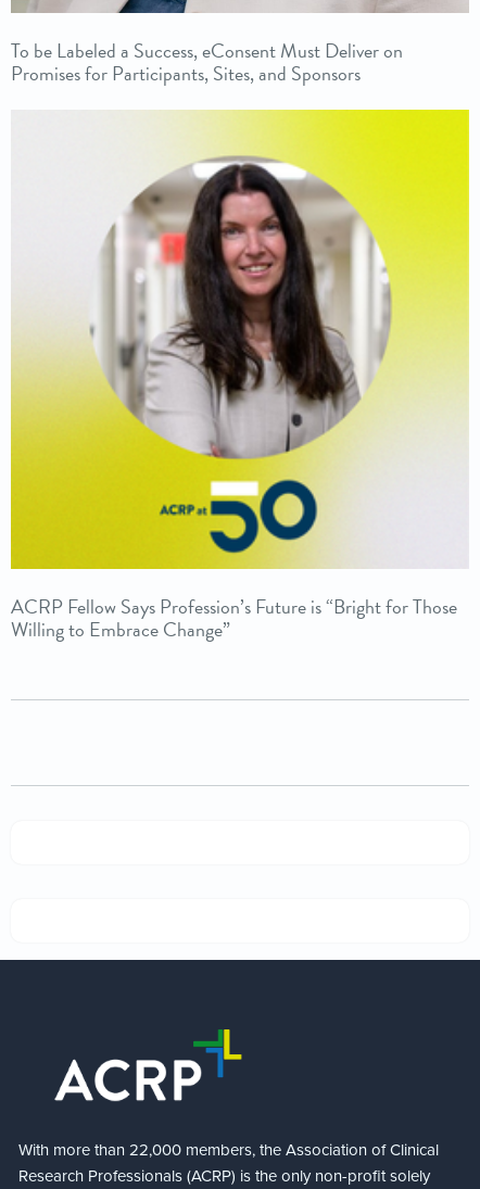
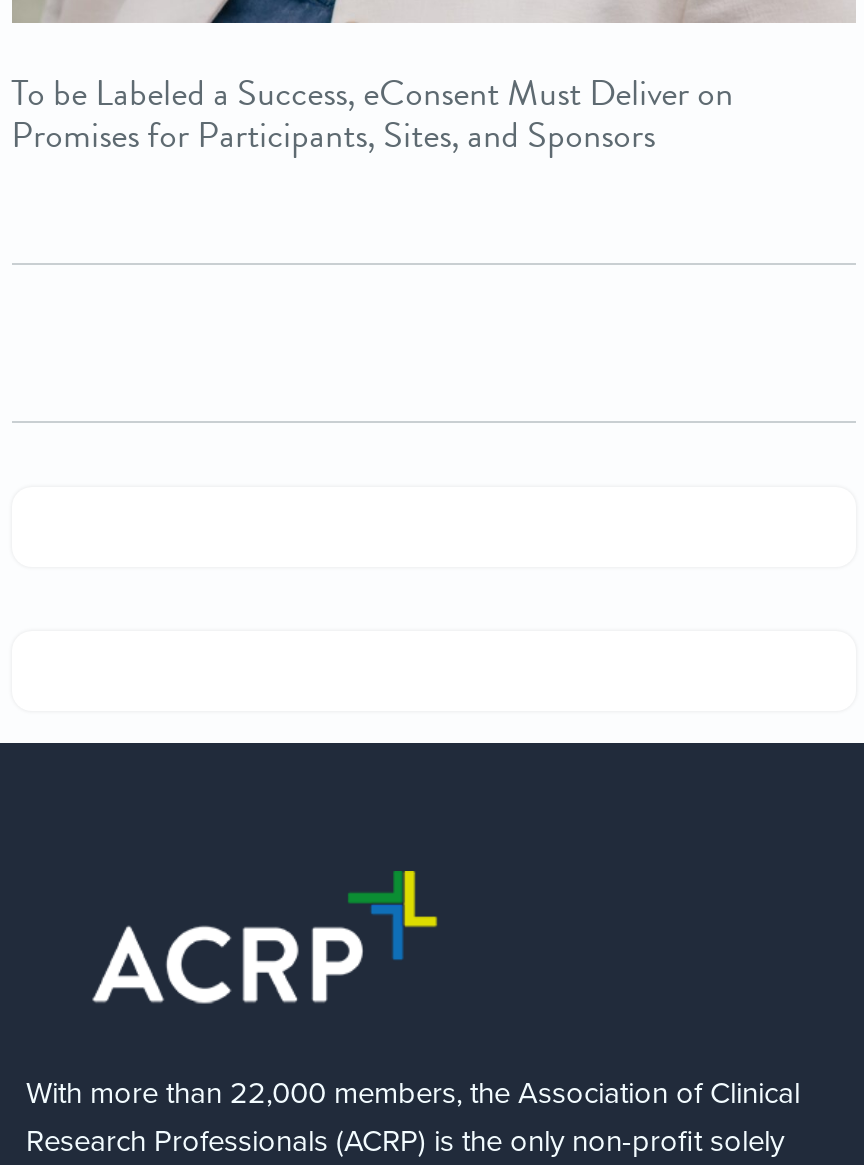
[10,109,470,644] [image] | ACRP Fellow Says Profession’s Future is “Bright for Those | Willing to Embrace Change” -> none

